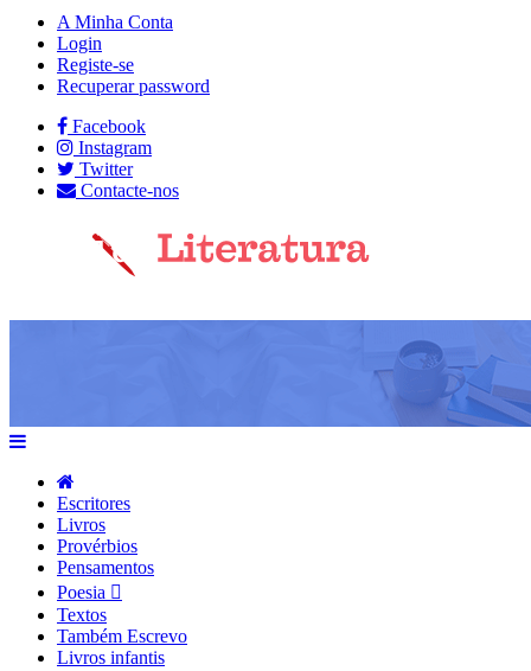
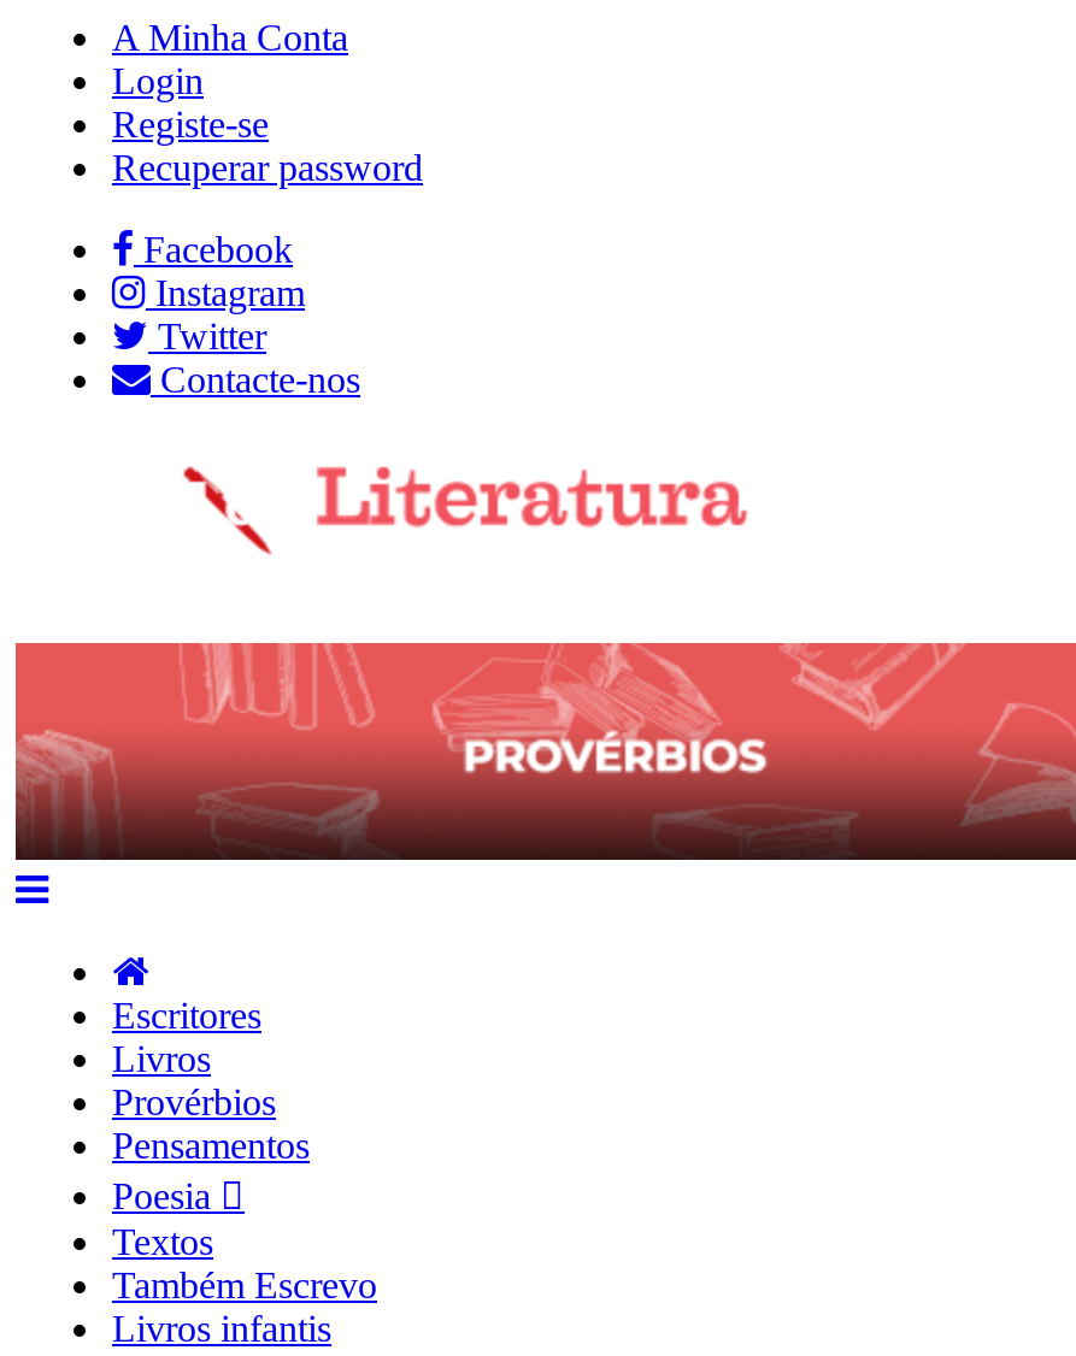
[8,319,527,435] [image] -> [13,641,1069,894] [image]

